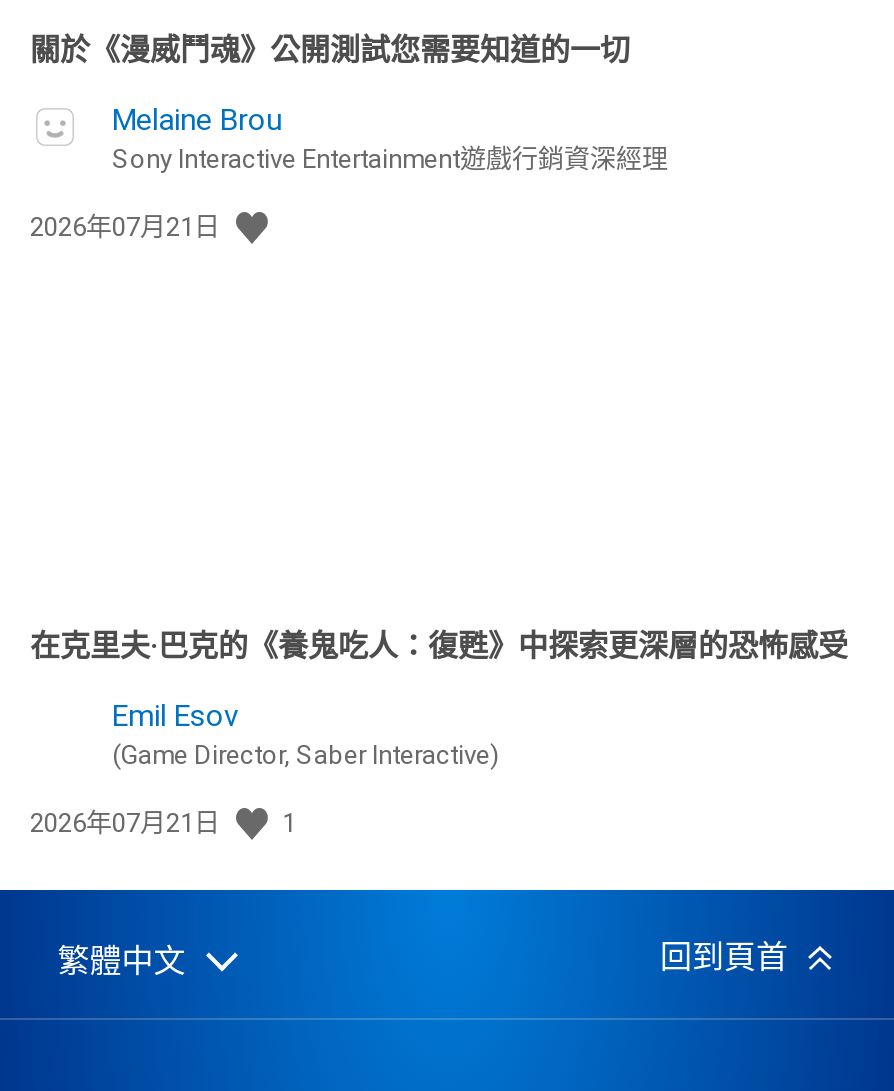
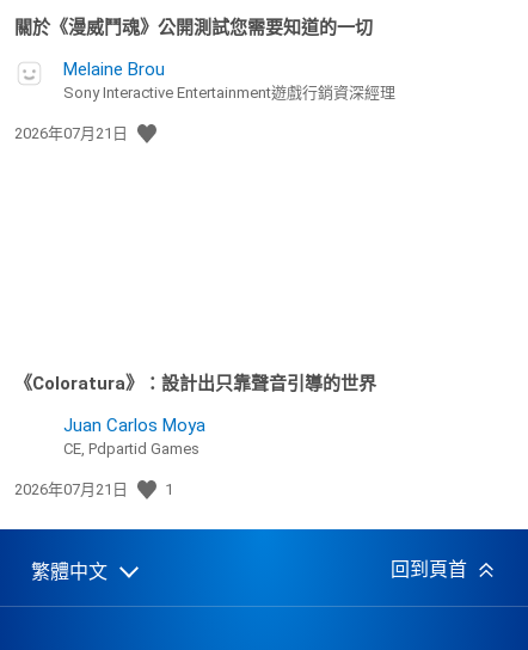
[30,627,848,663] 在克里夫·巴克的《養鬼吃人：復甦》中探索更深層的恐怖感受 -> [14,372,376,394] 《Coloratura》：設計出只靠聲音引導的世界
[112,697,500,769] Emil Esov | (Game Director, Saber Interactive) -> [63,414,205,457] Juan Carlos Moya | CE, Pdpartid Games

